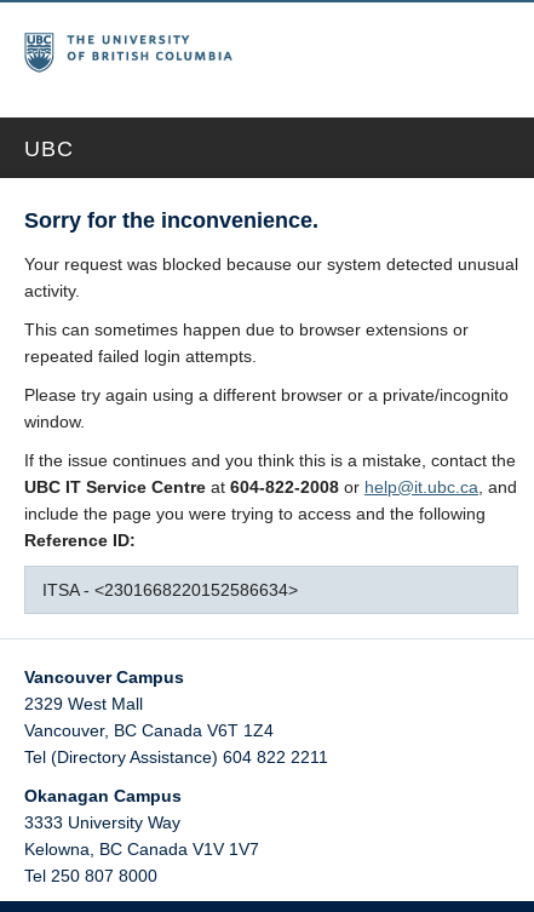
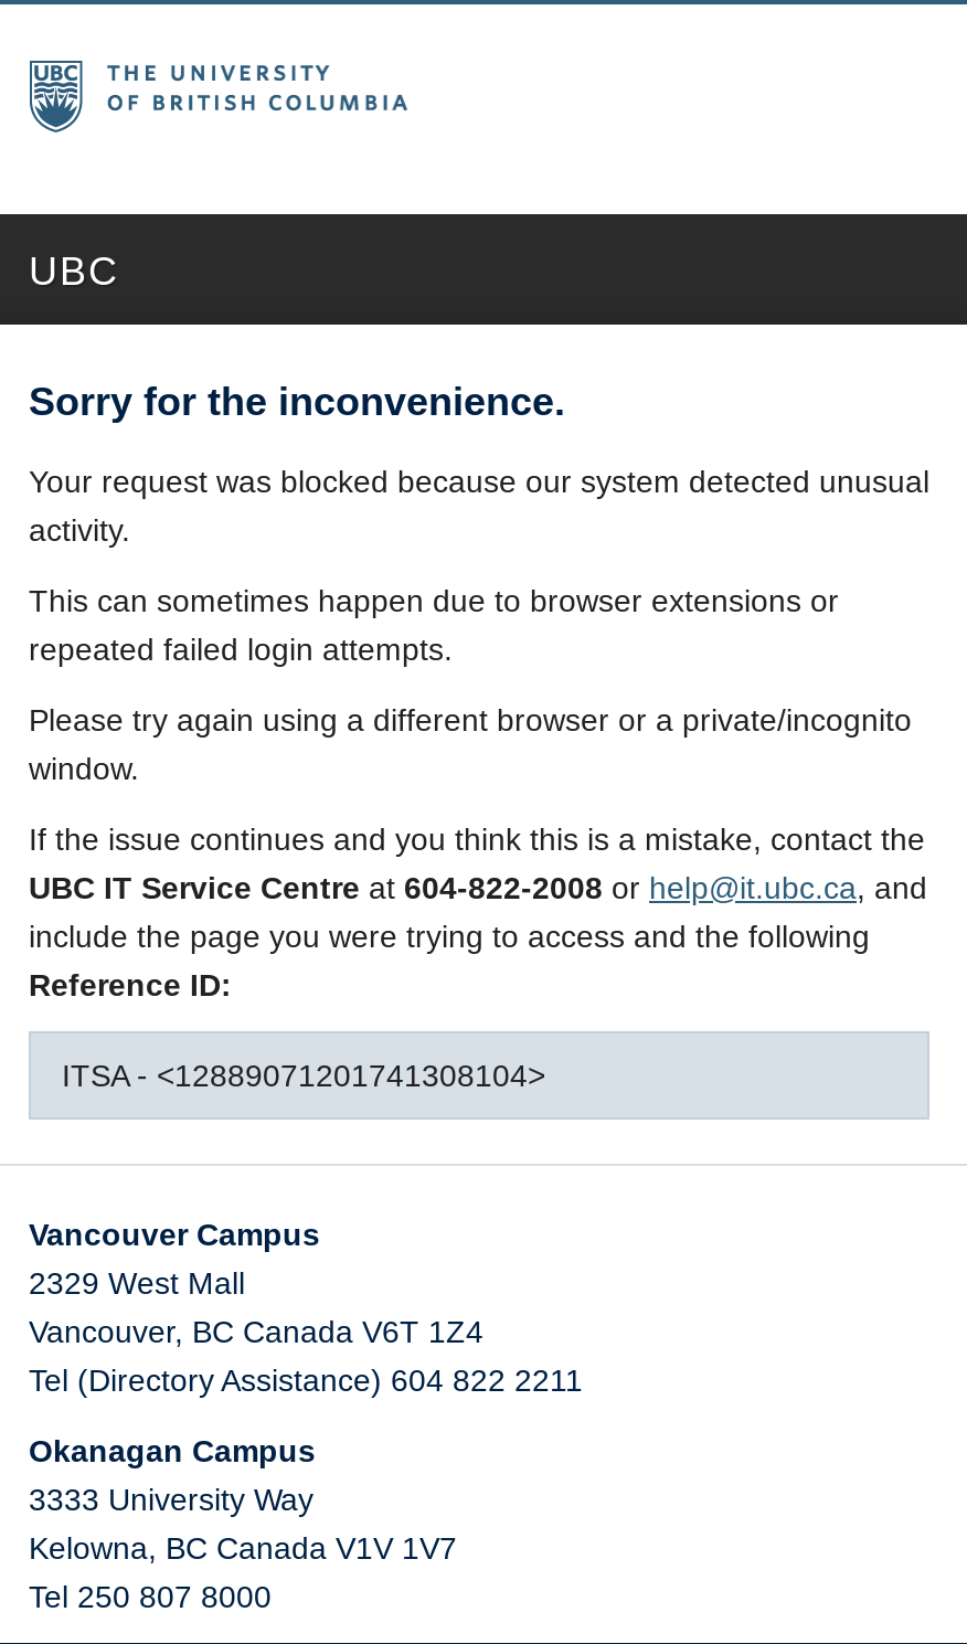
[42,580,298,600] ITSA - <2301668220152586634> -> [62,1058,545,1093] ITSA - <12889071201741308104>

